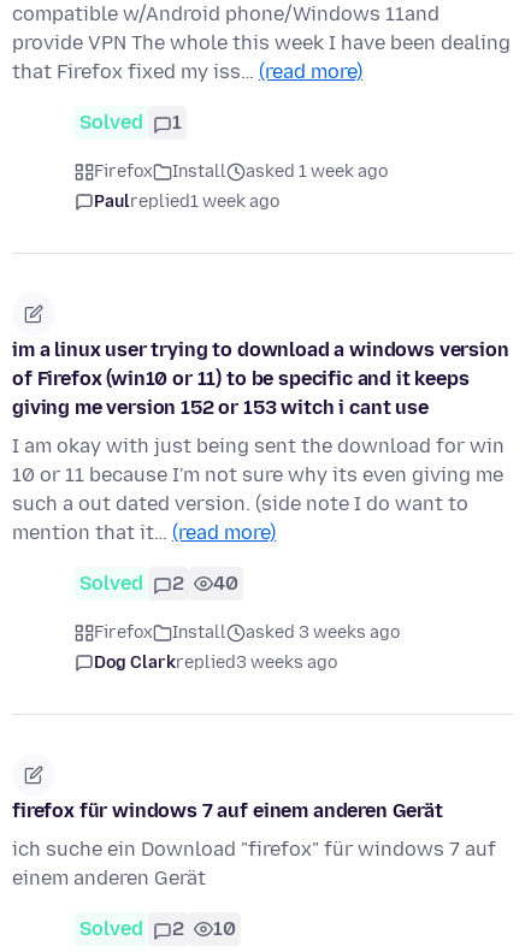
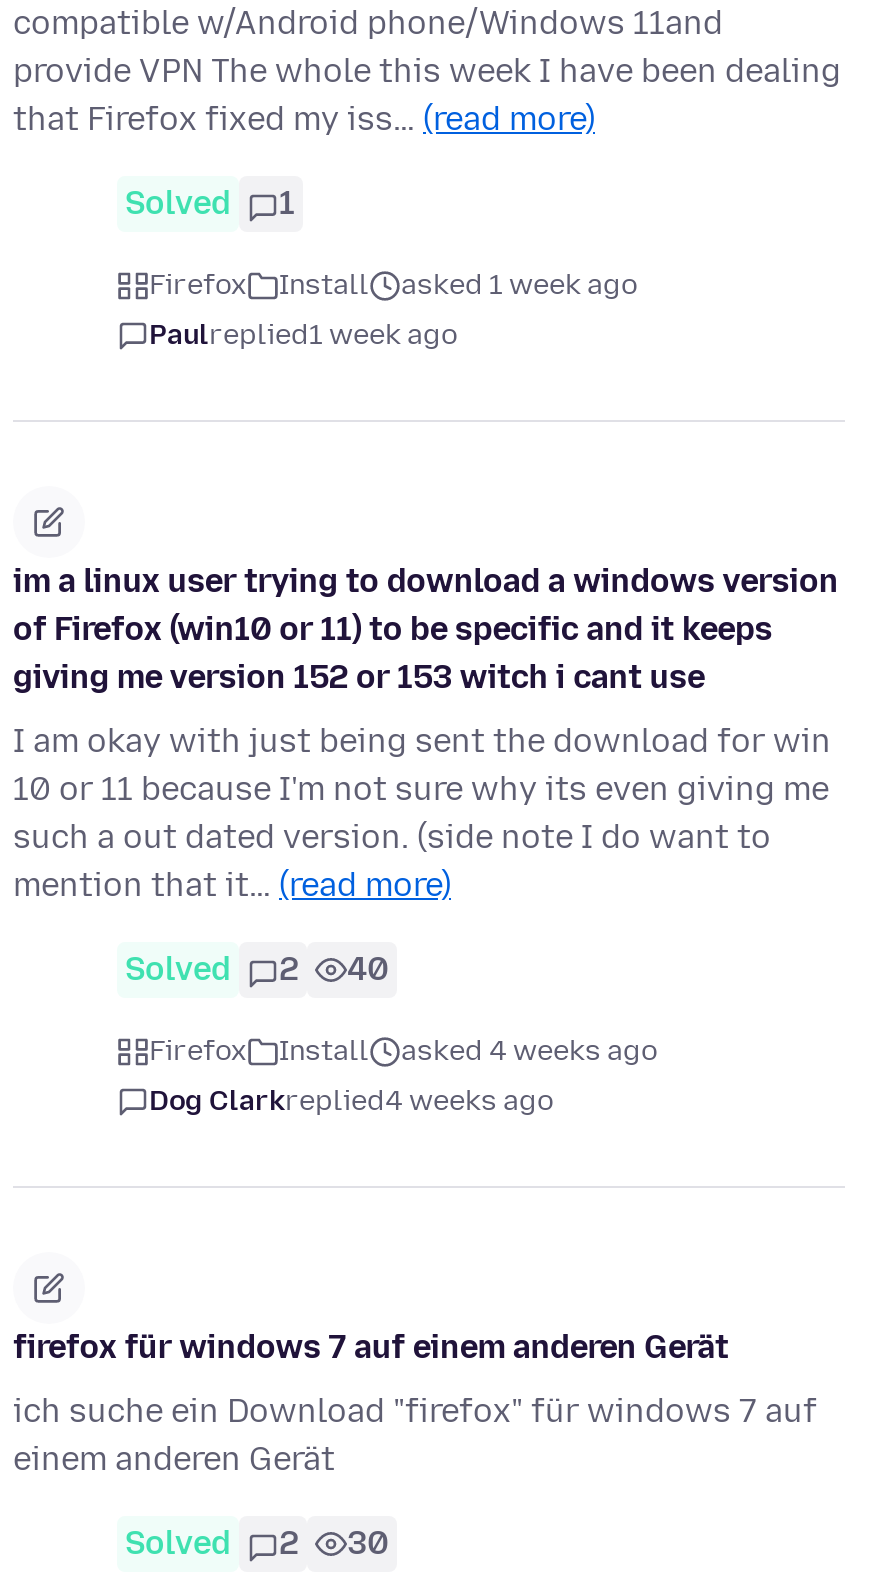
[246,623,400,643] asked 3 weeks ago -> [401,1035,657,1069] asked 4 weeks ago
[94,653,337,673] Dog Clarkreplied3 weeks ago -> [149,1085,553,1119] Dog Clarkreplied4 weeks ago
[79,918,236,941] Solved 2 10 -> [125,1525,389,1563] Solved 2 30

